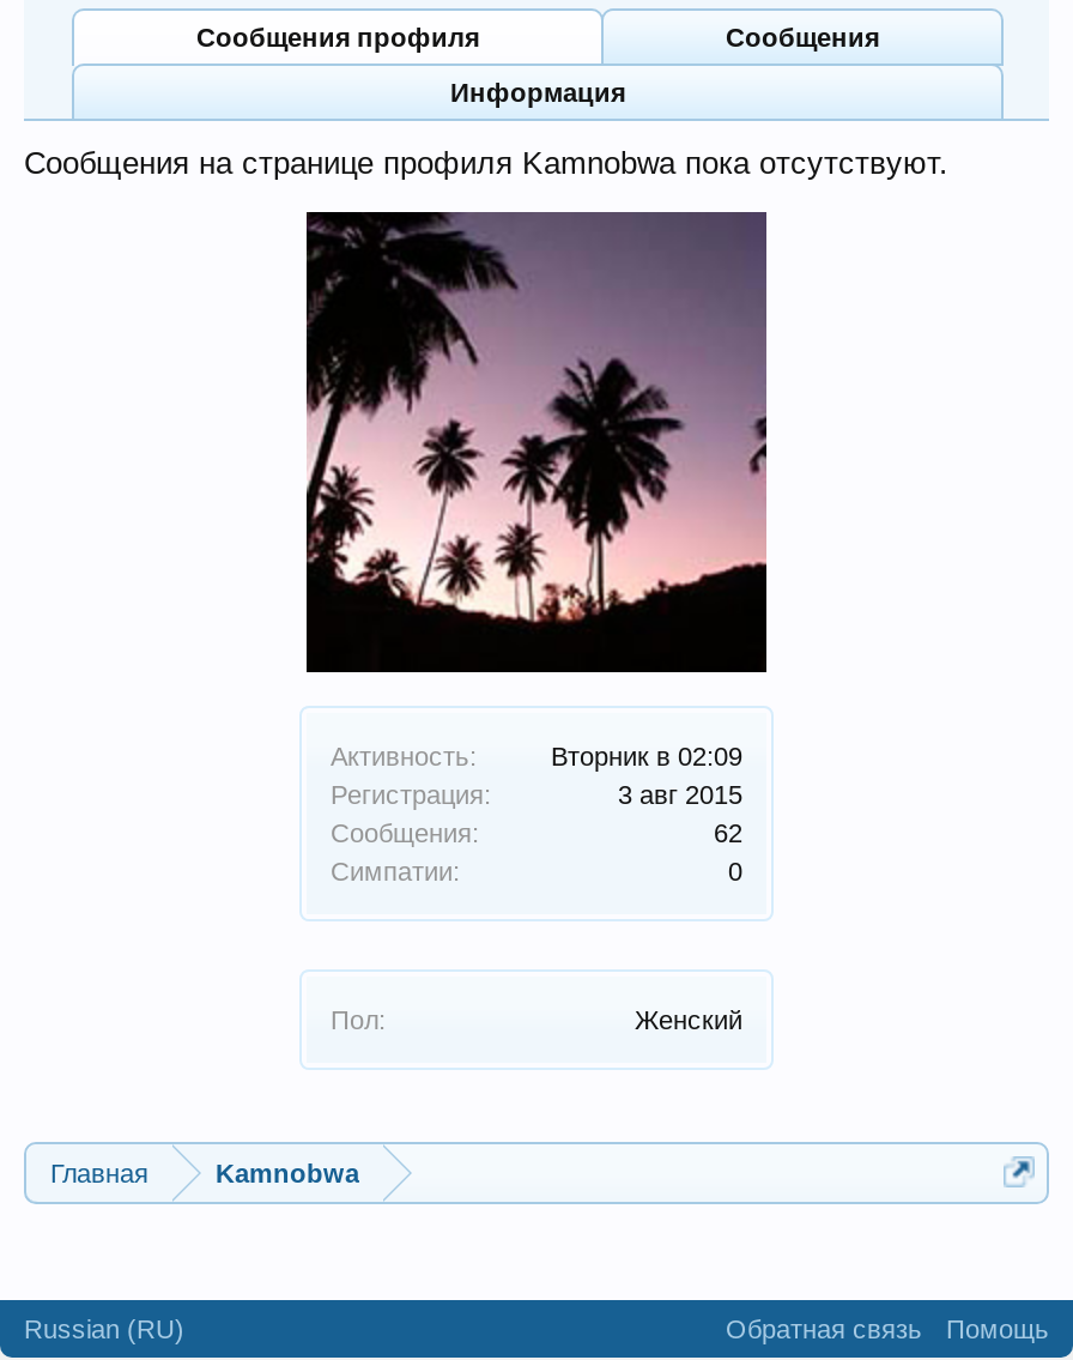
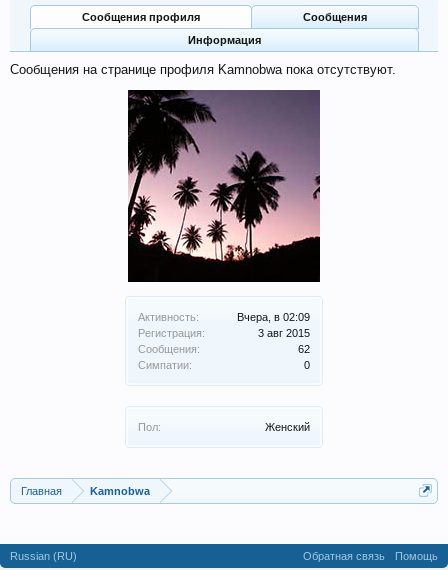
[551,742,742,770] Вторник в 02:09 -> [237,311,310,323] Вчера, в 02:09

